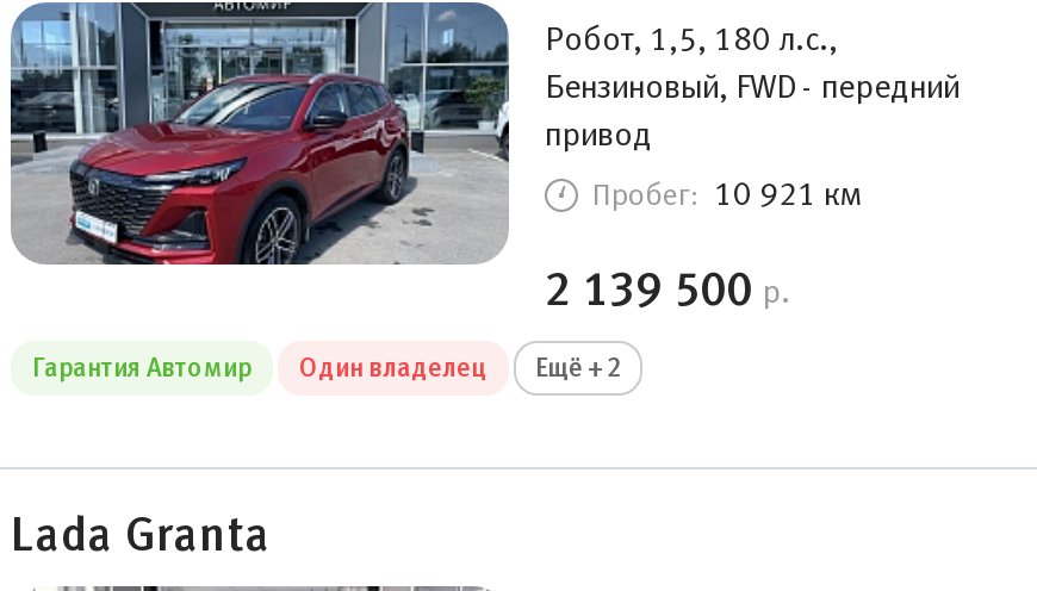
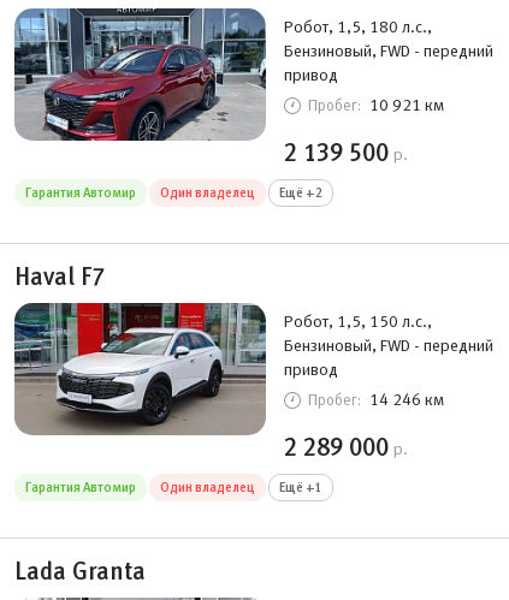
none -> [13,263,493,494] [image] | Haval F7 | Робот, 1,5, 150 л.с., | Бензиновый, FWD - передний | привод | Пробег: 14 246 км | 2 289 000 р. | Гарантия Автомир | Один владелец | Ещё +1

